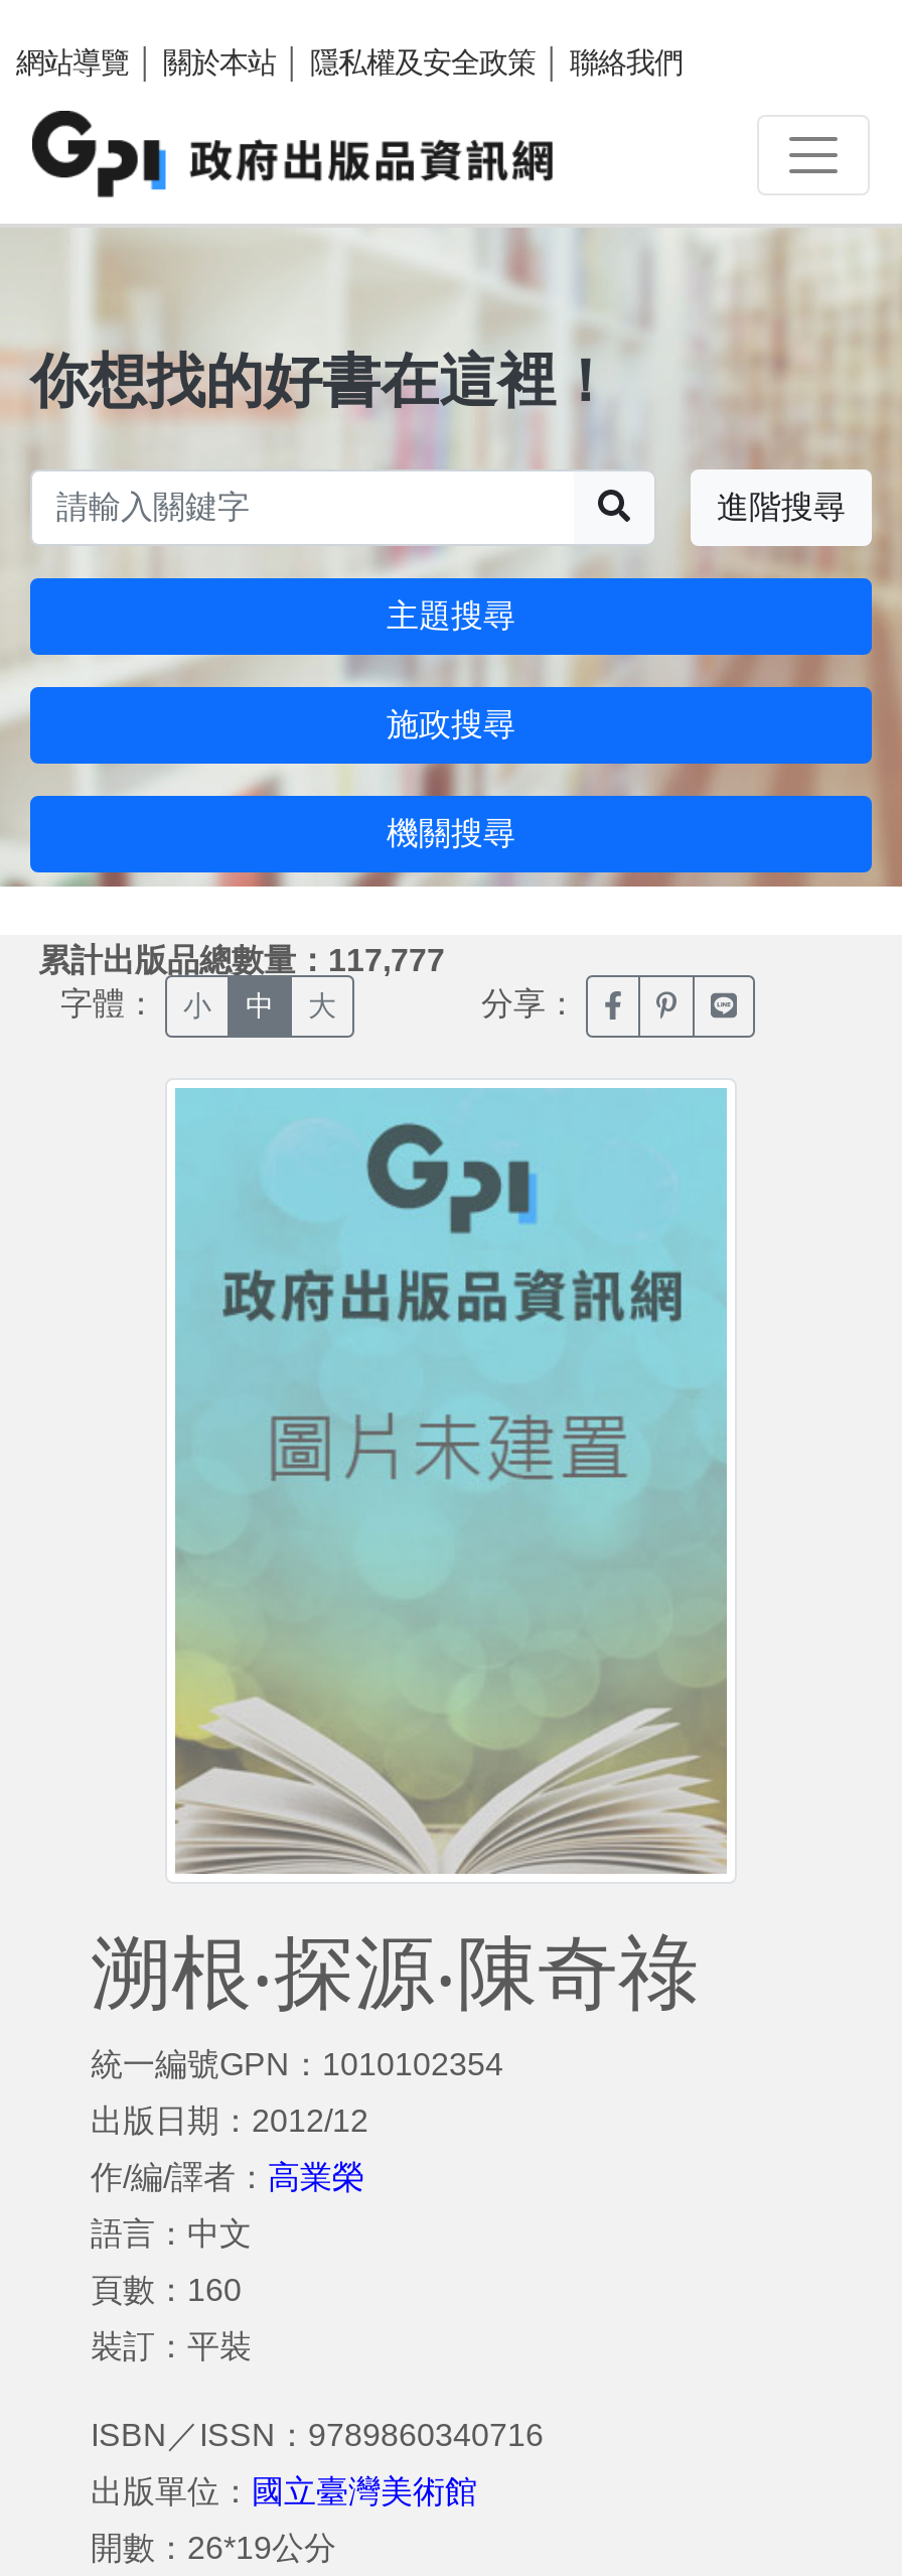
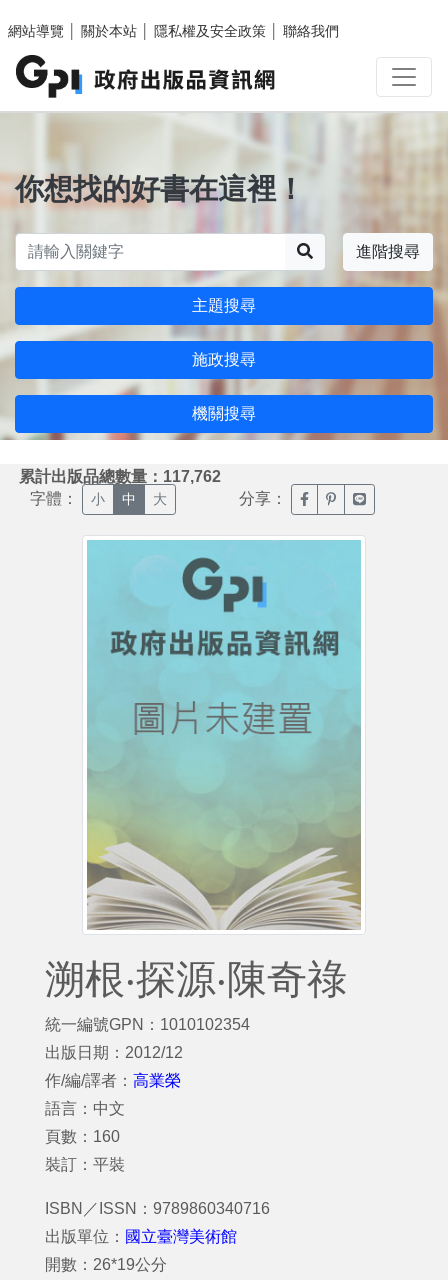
[38,942,445,976] 累計出版品總數量：117,777 -> [19,468,221,485] 累計出版品總數量：117,762

